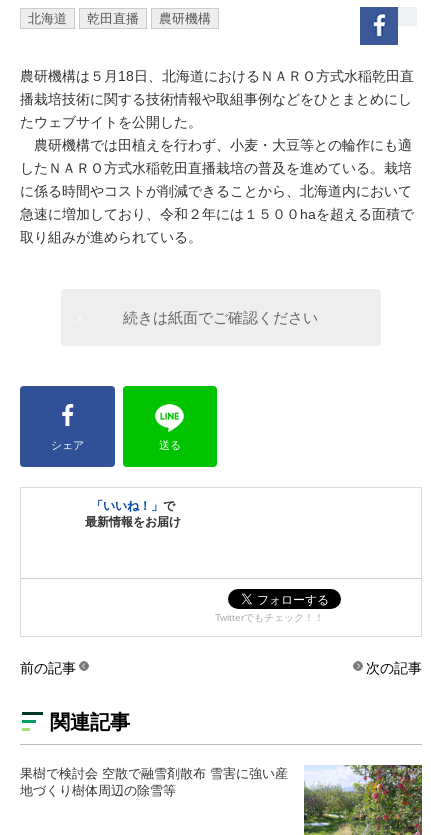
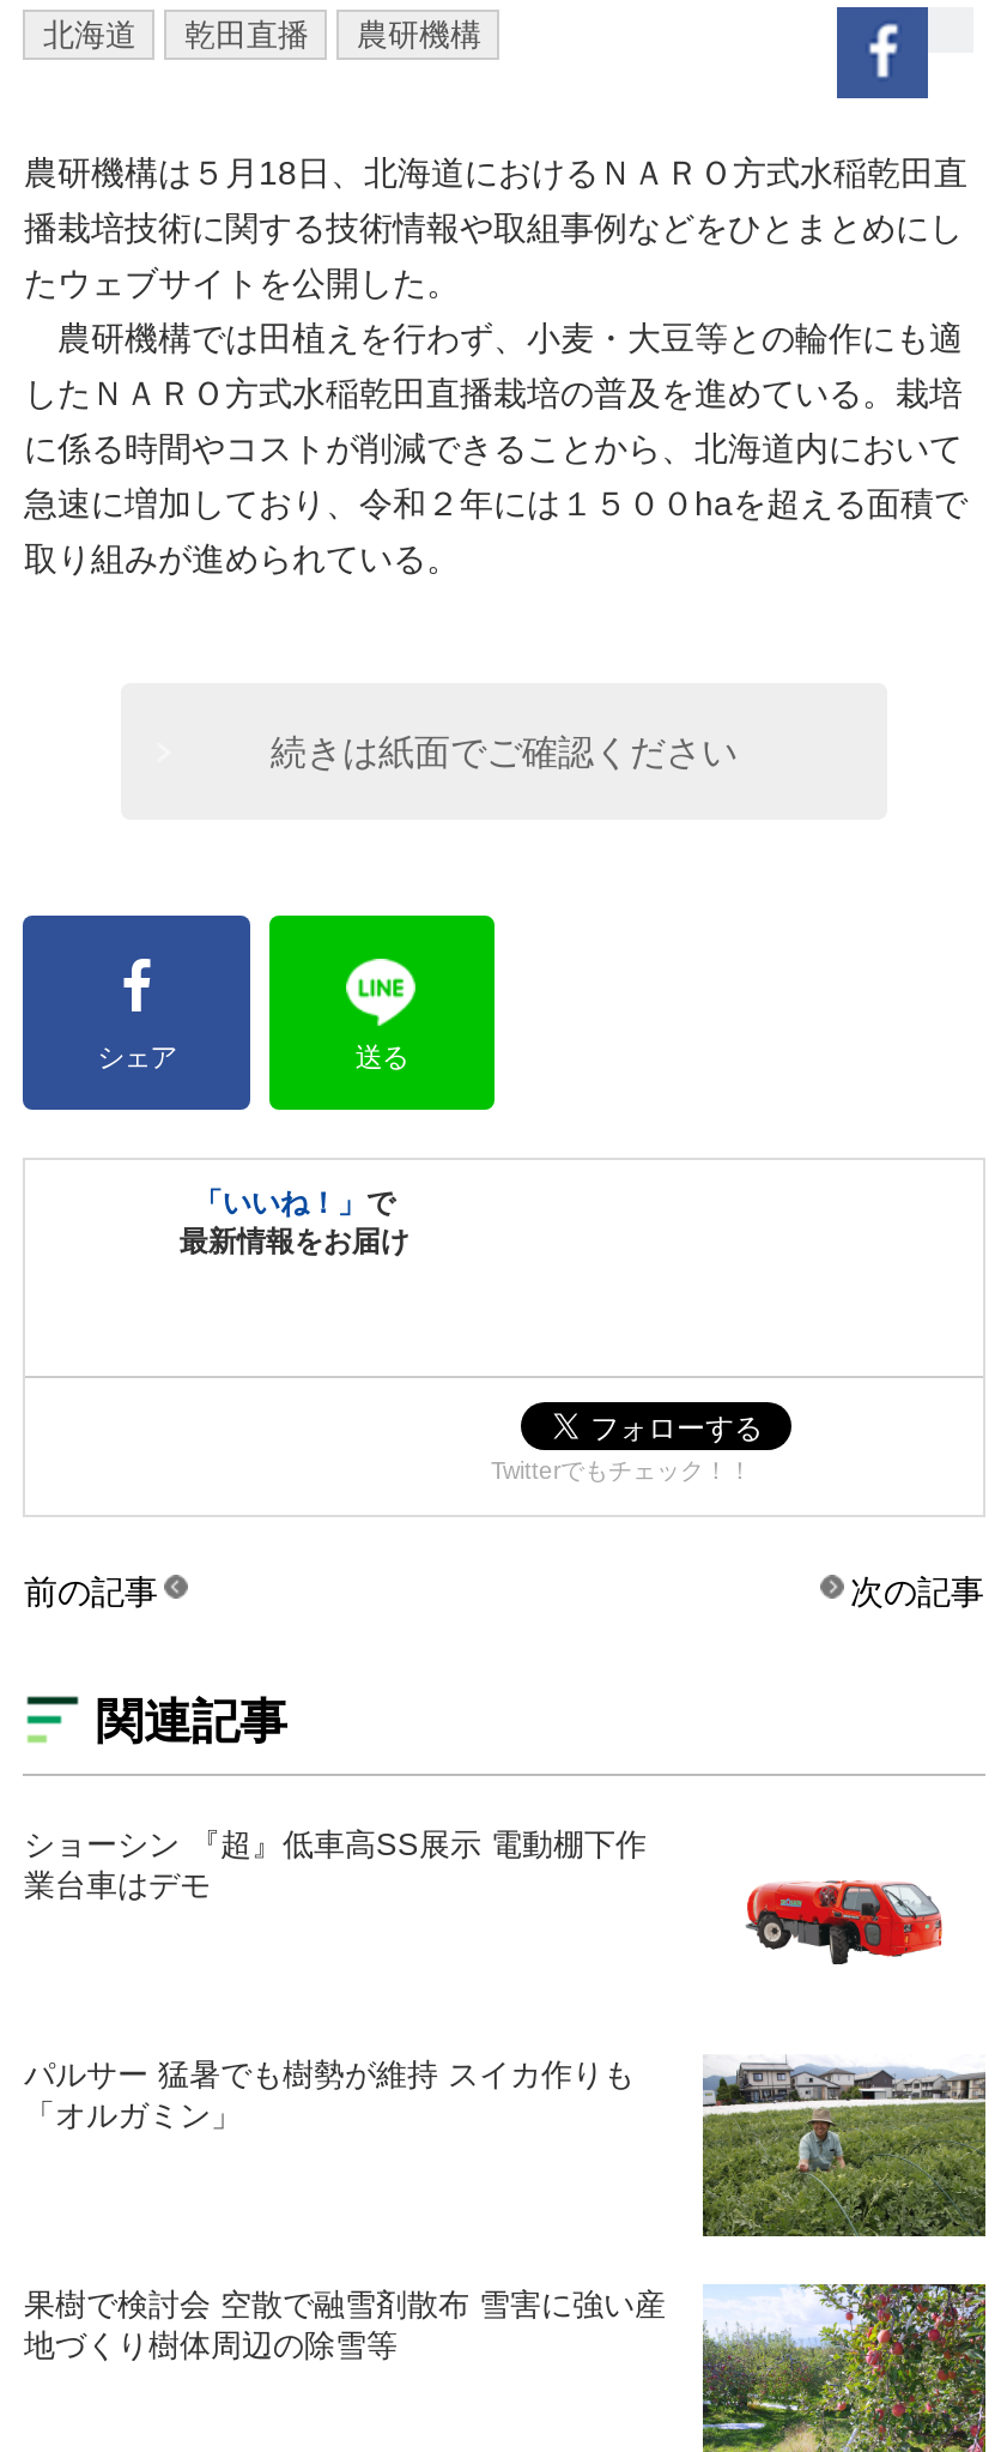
none -> [24,1827,945,1968] [image] | ショーシン 『超』低車高SS展示 電動棚下作 | 業台車はデモ
none -> [24,2033,985,2239] [image] | パルサー 猛暑でも樹勢が維持 スイカ作りも | 「オルガミン」

